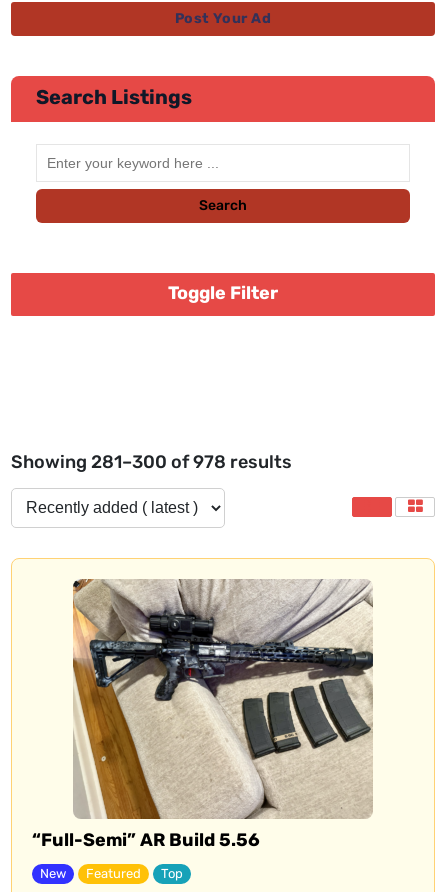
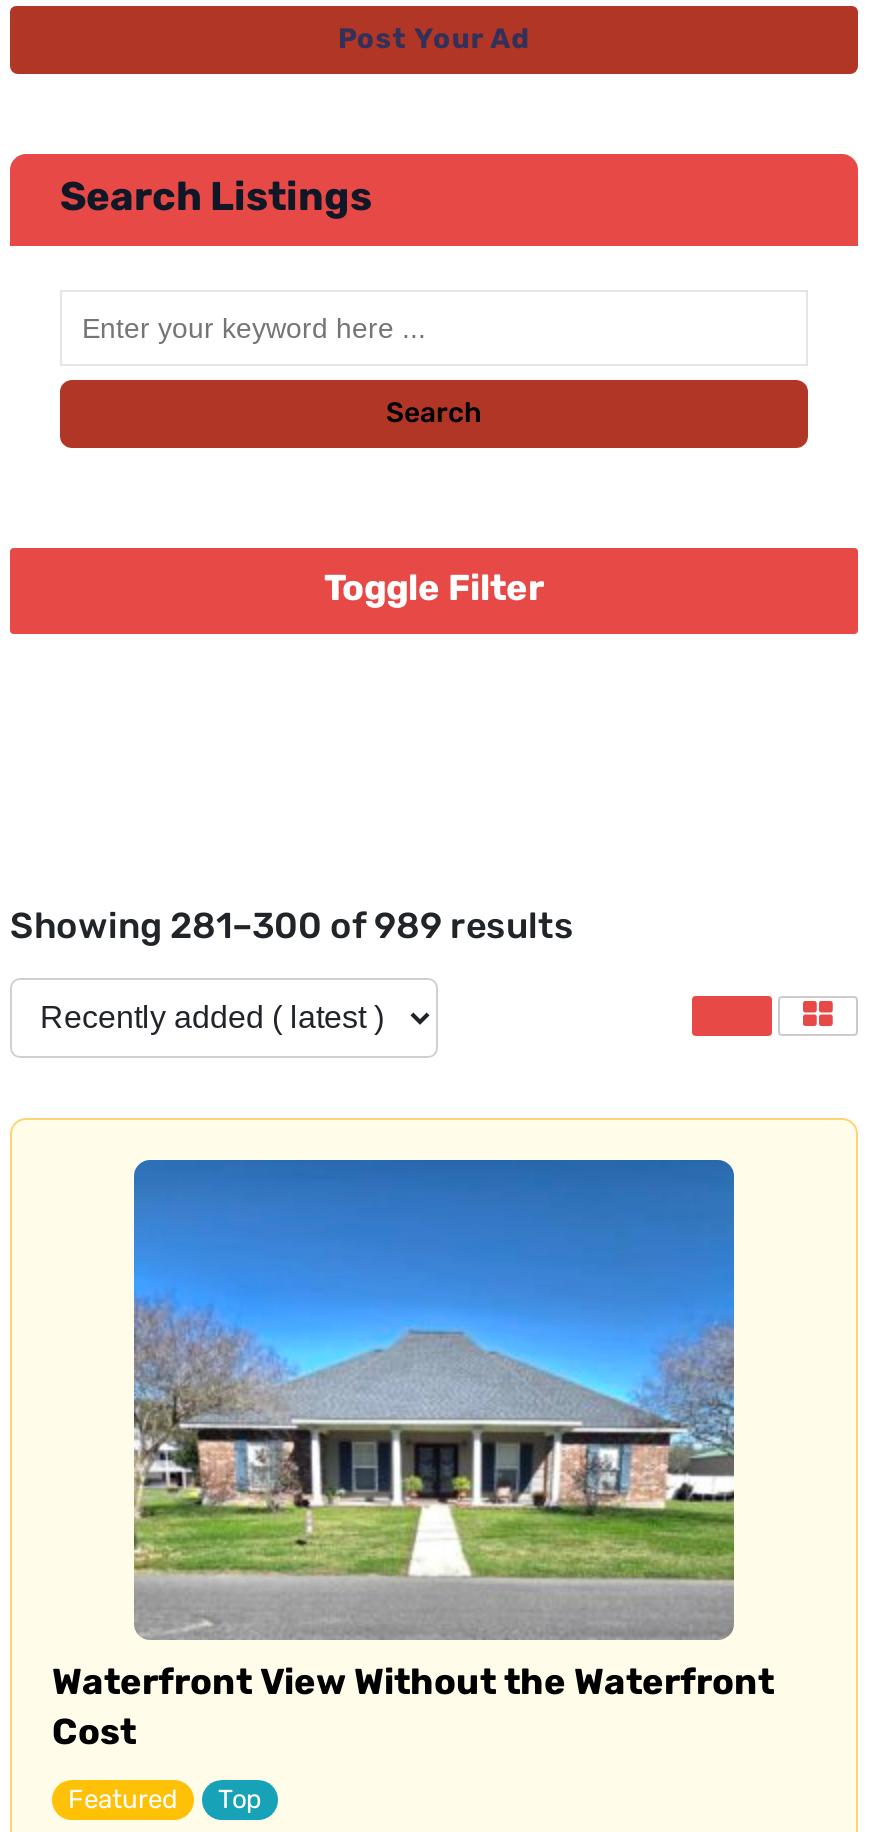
[11,454,292,473] Showing 281–300 of 978 results -> [10,910,574,948] Showing 281–300 of 989 results
[32,578,374,881] [image] | “Full-Semi” AR Build 5.56 | New -> [52,1158,774,1754] [image] | Waterfront View Without the Waterfront | Cost

